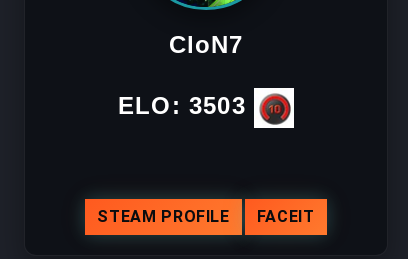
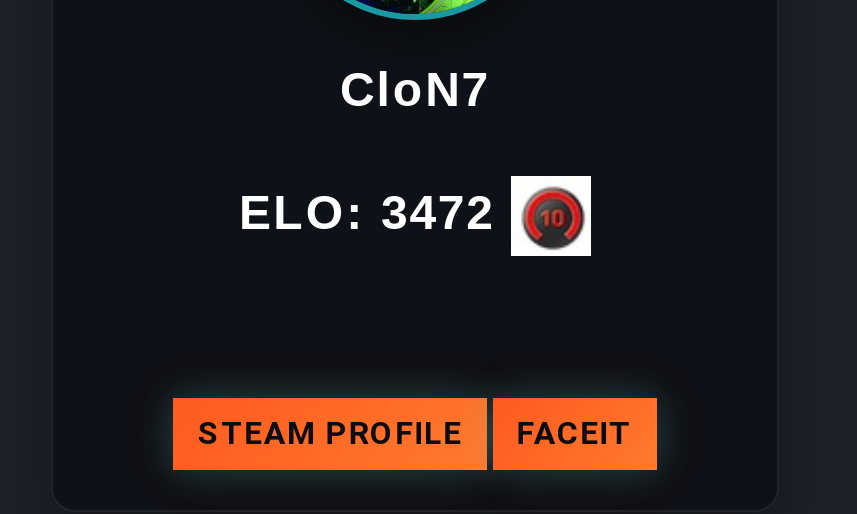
[118,92,254,119] ELO: 3503 -> [239,185,511,239] ELO: 3472

